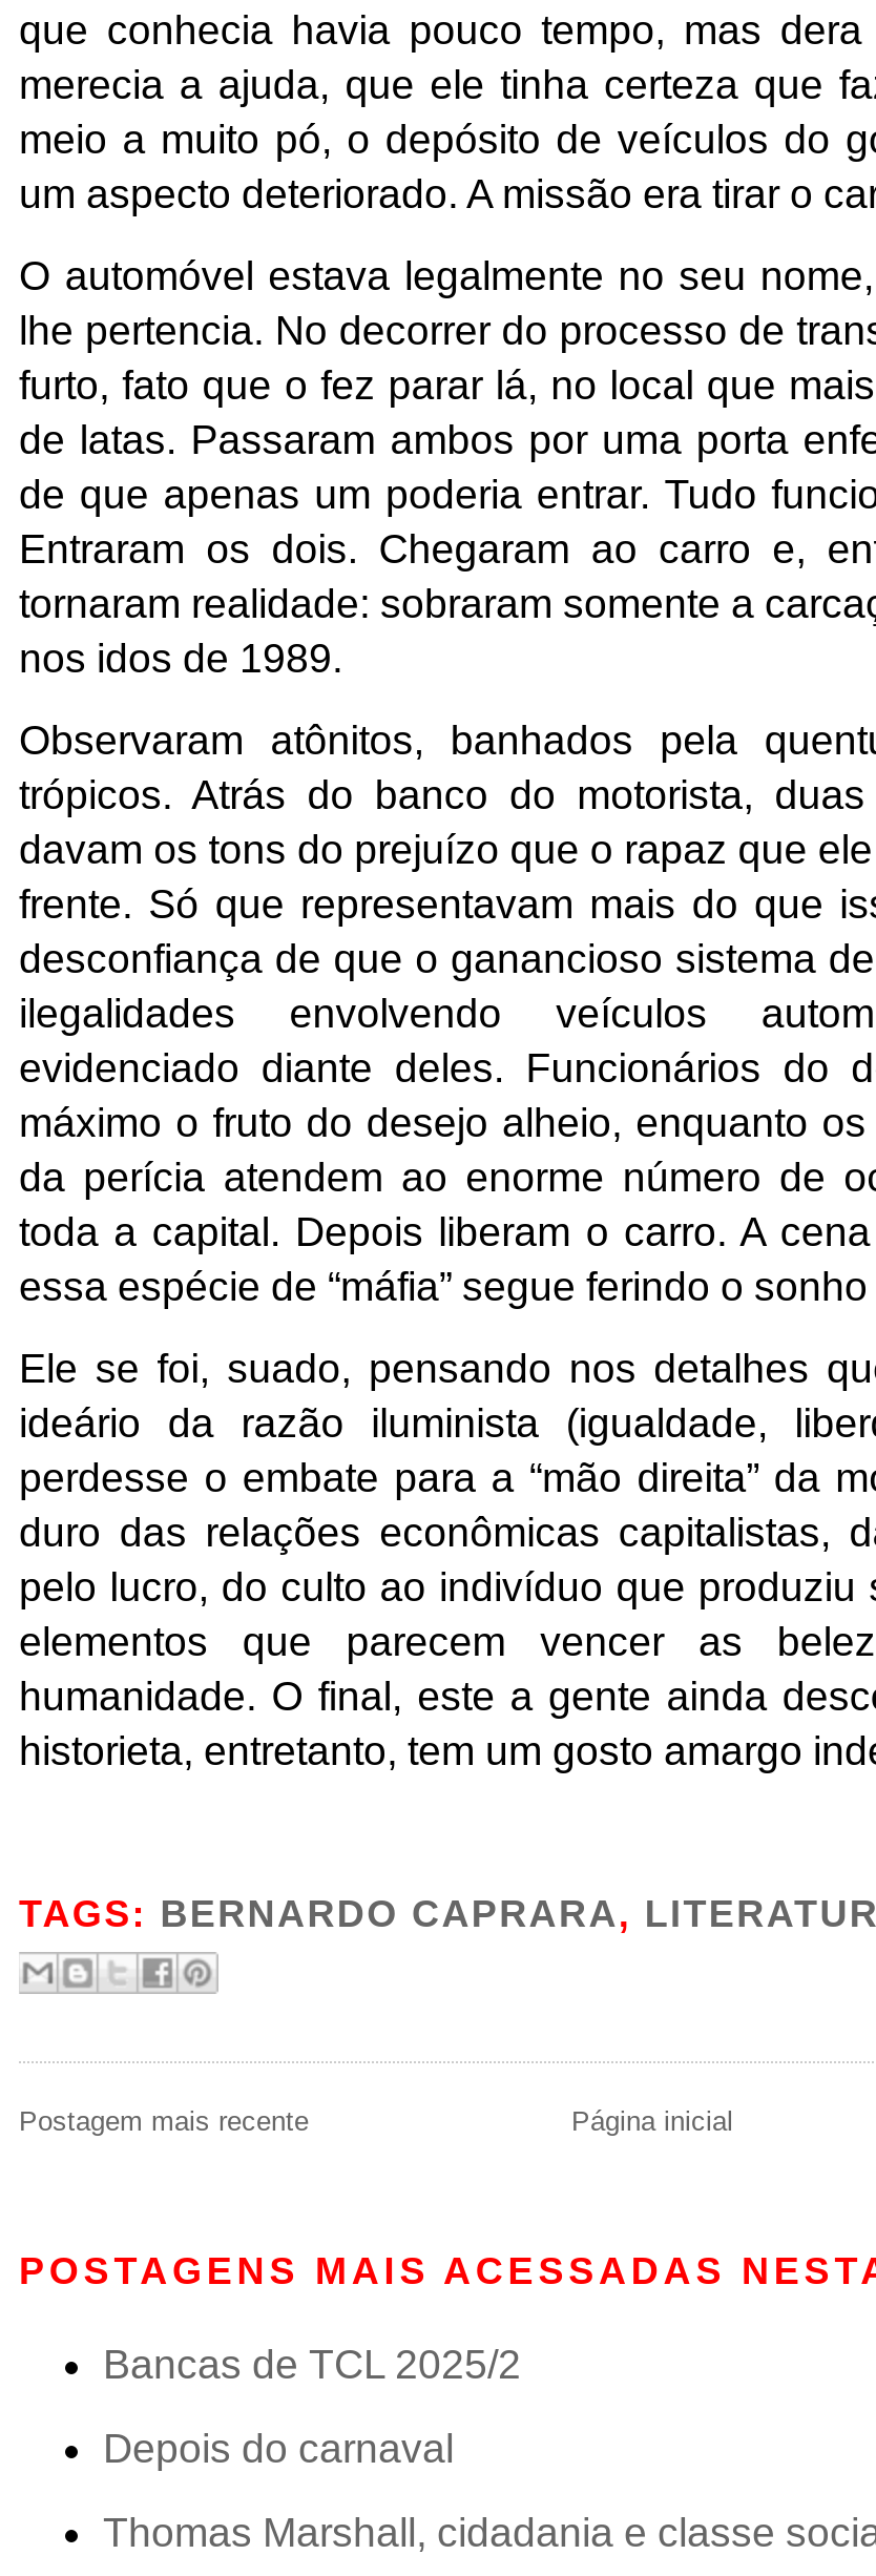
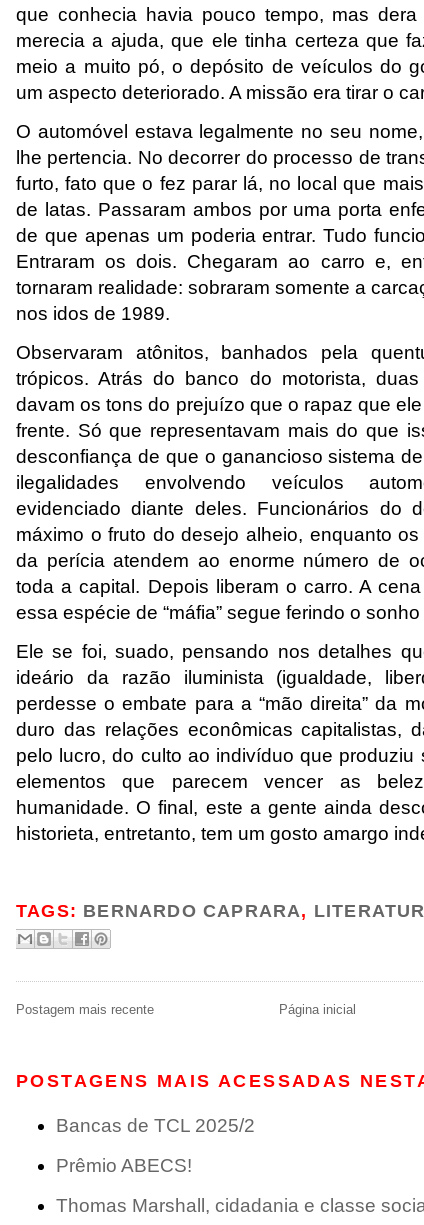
[103,2426,454,2471] Depois do carnaval -> [56,1155,192,1176] Prêmio ABECS!

